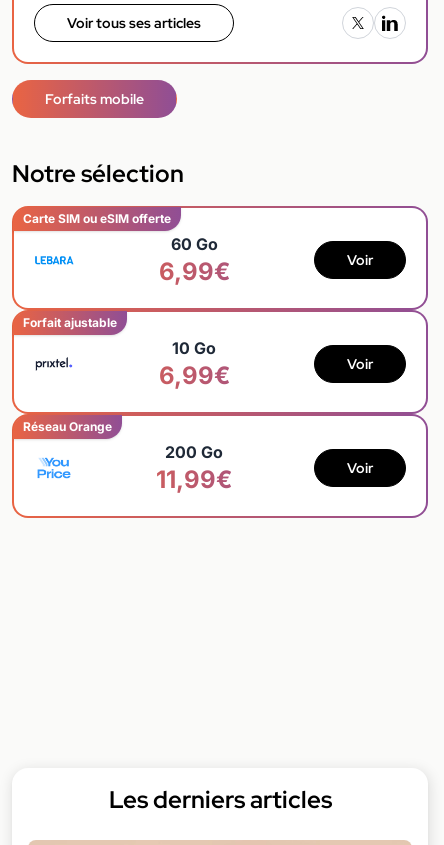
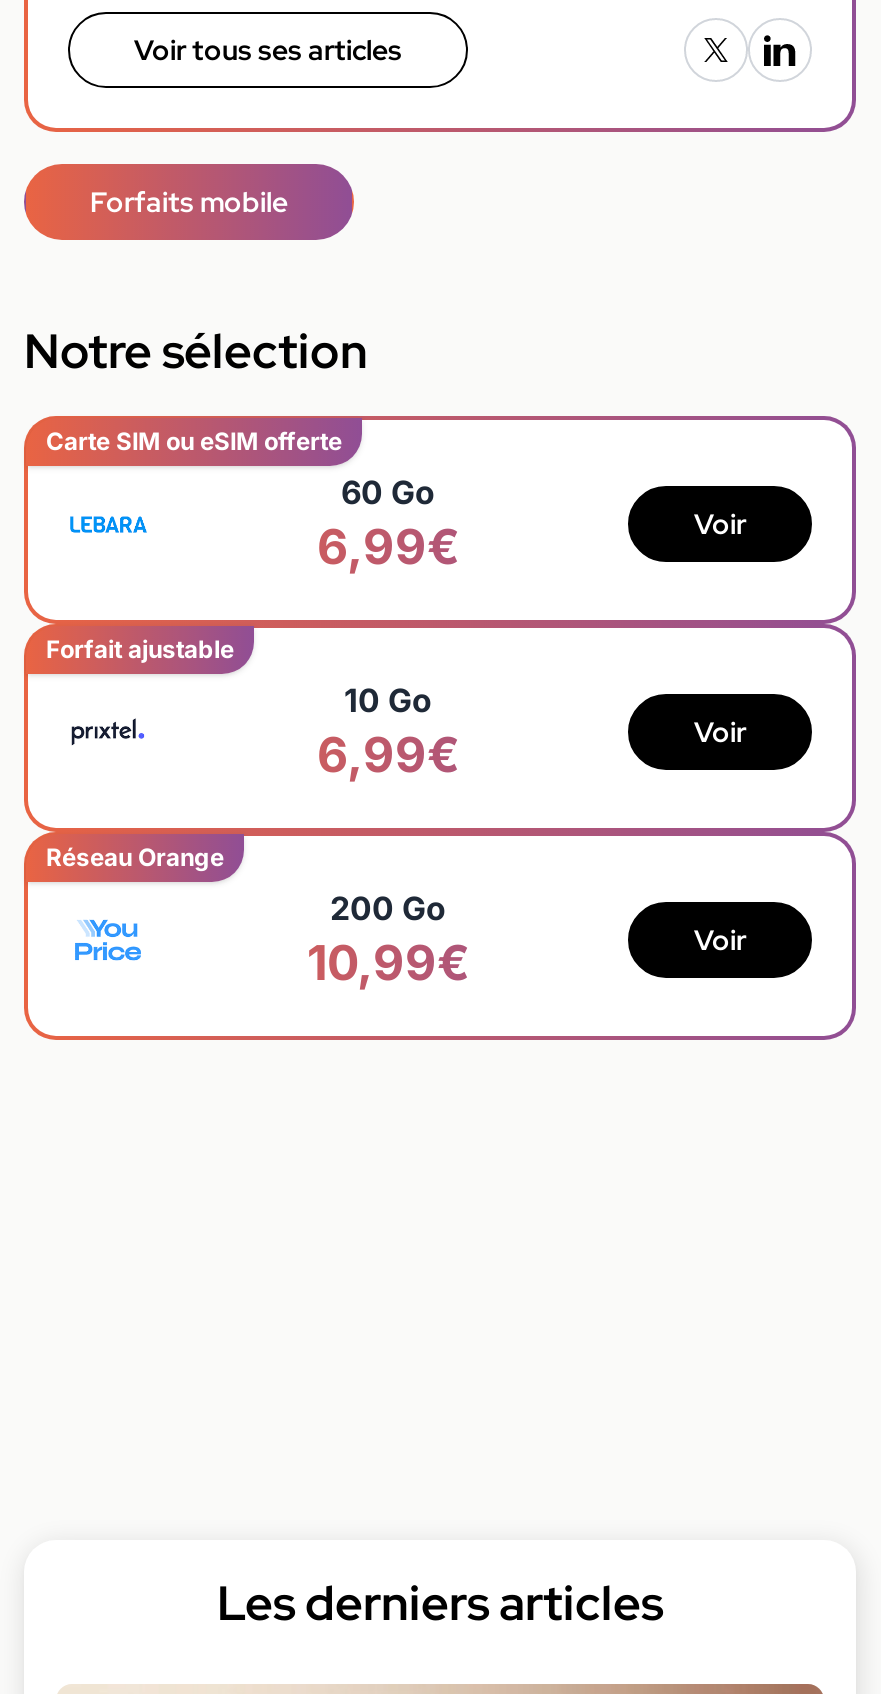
[156,465,232,494] 11,99€ -> [307,934,469,992] 10,99€

